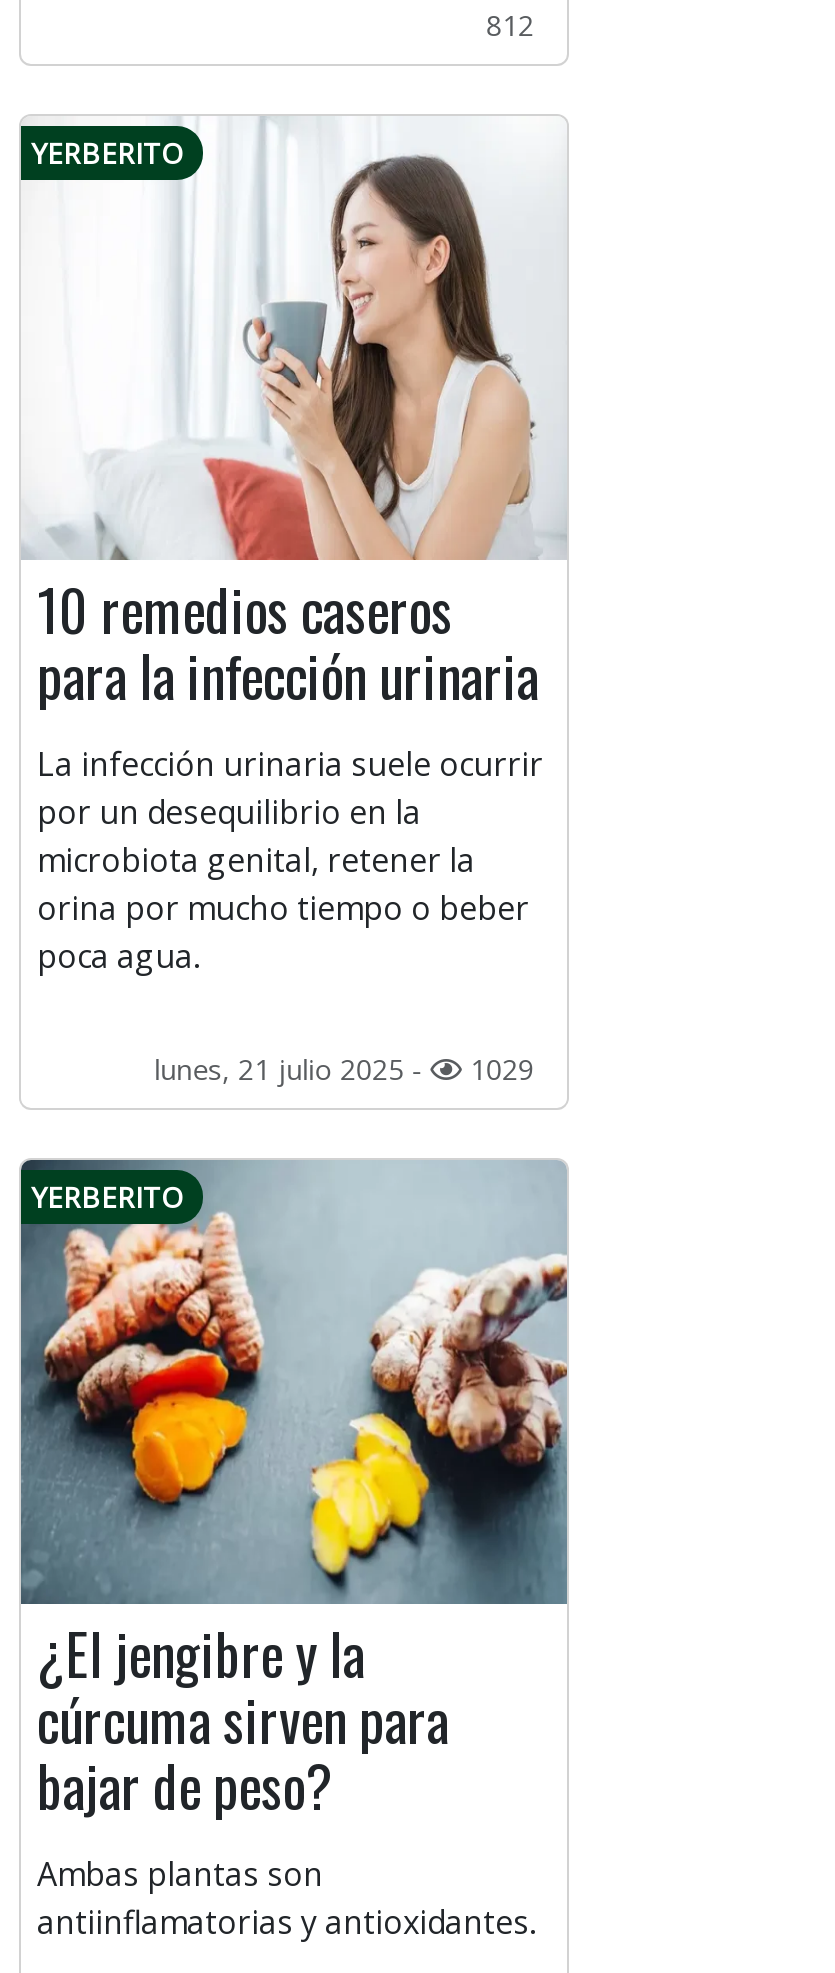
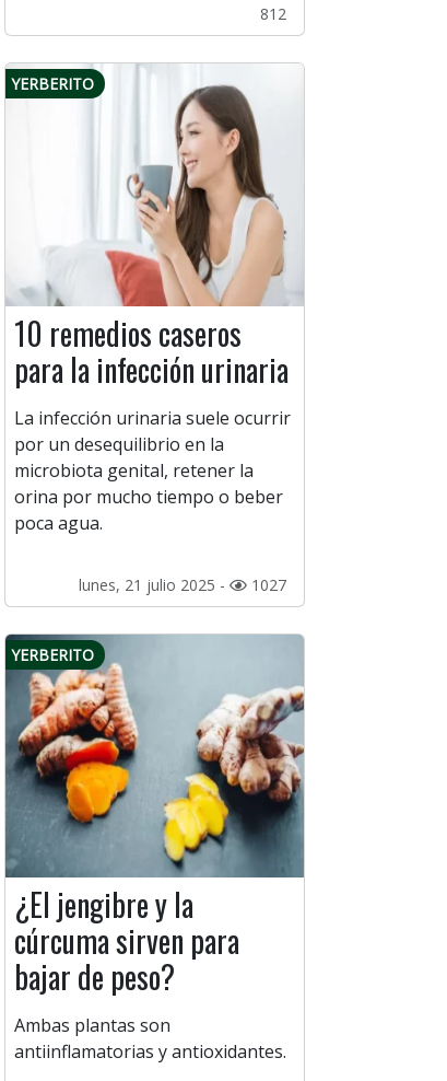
[154,1050,534,1088] lunes, 21 julio 2025 - 1029 -> [78,574,286,595] lunes, 21 julio 2025 - 1027

